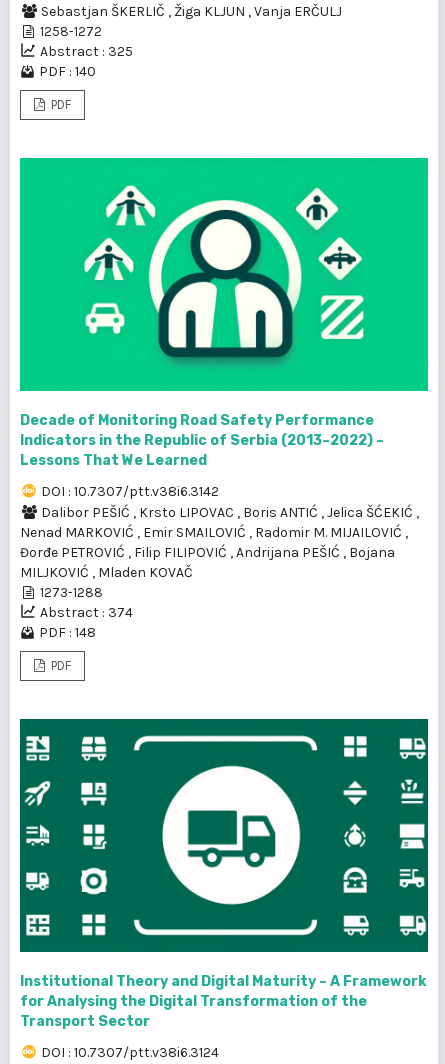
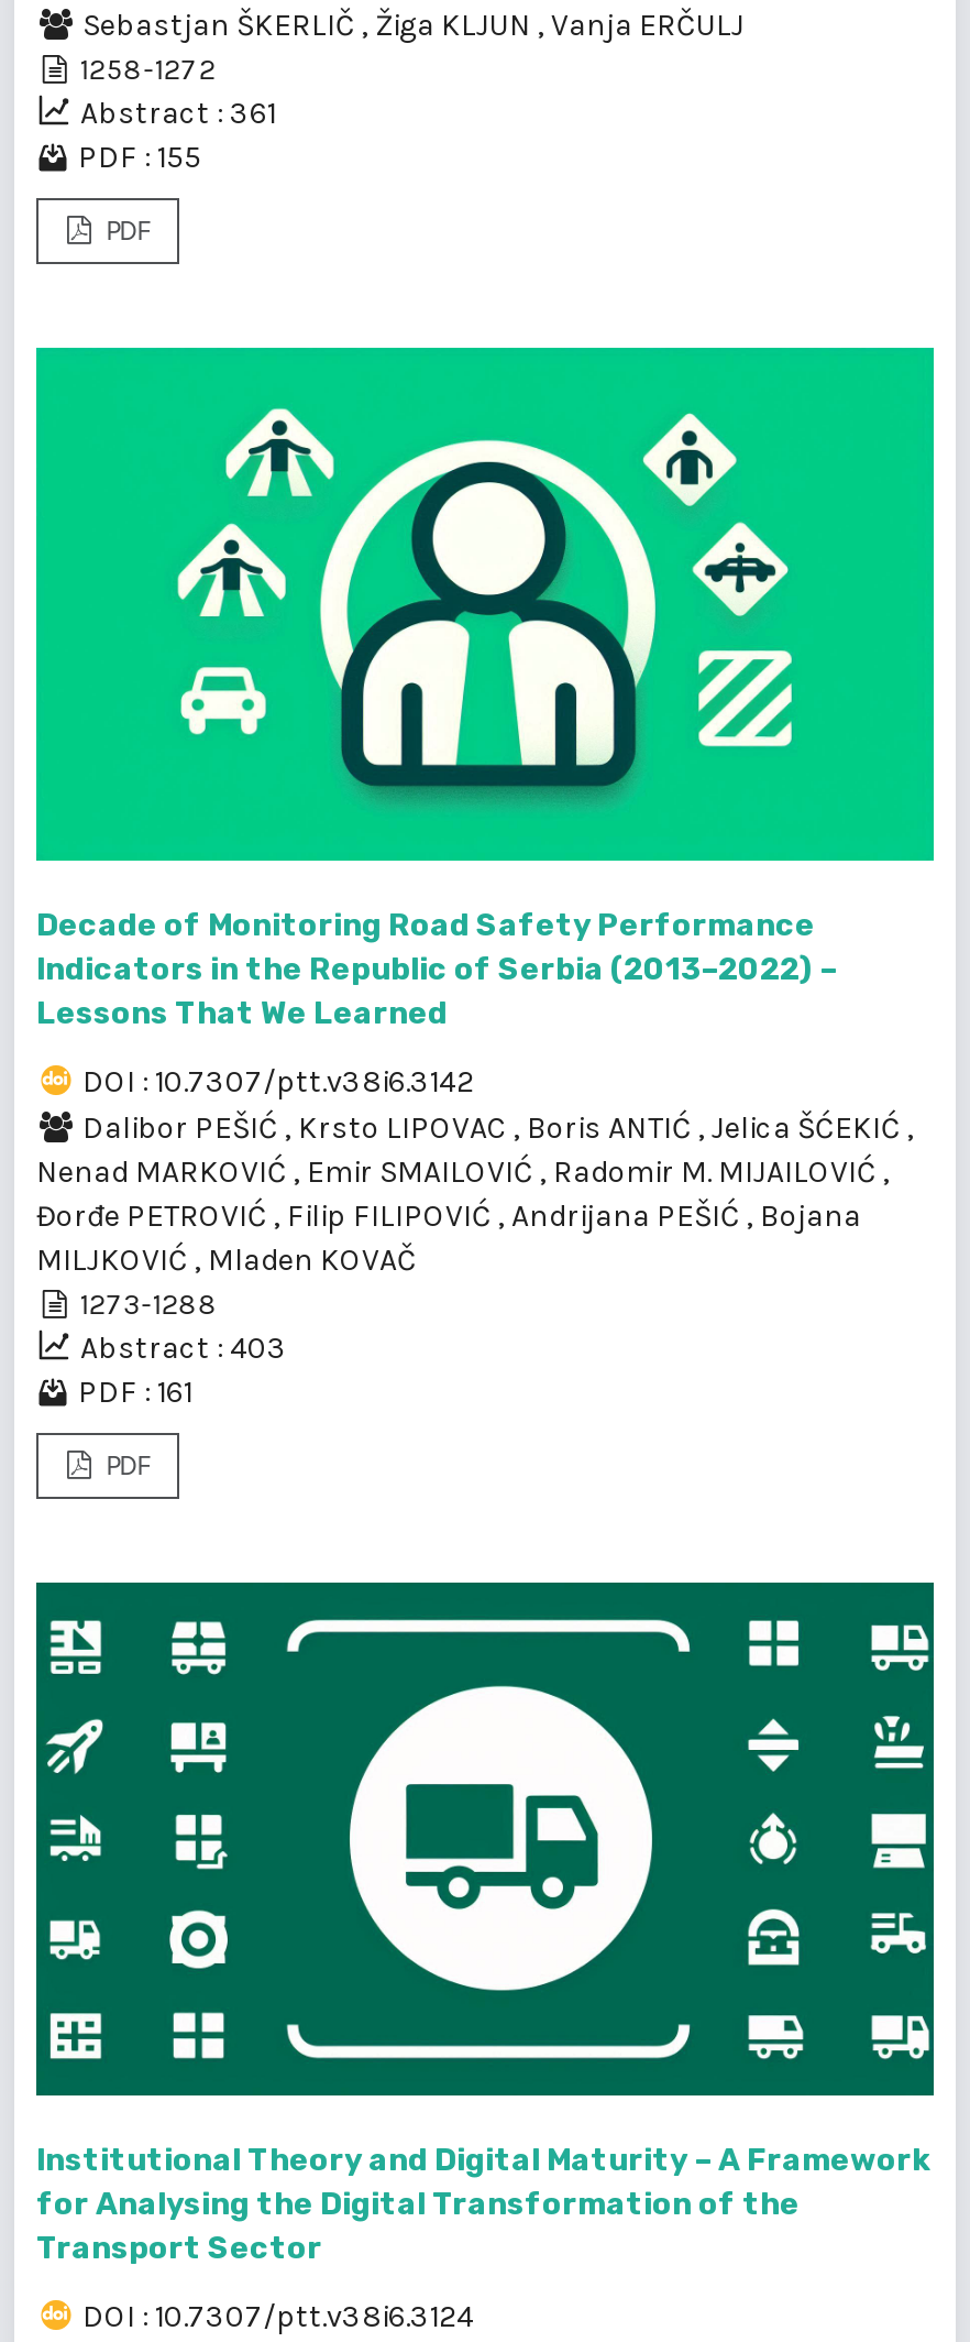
[40,43,133,60] Abstract : 325 -> [80,94,276,132] Abstract : 361
[39,63,96,80] PDF : 140 -> [78,138,201,176] PDF : 155
[40,604,133,621] Abstract : 374 -> [80,1329,287,1367] Abstract : 403
[39,624,96,641] PDF : 148 -> [78,1373,192,1411] PDF : 161

